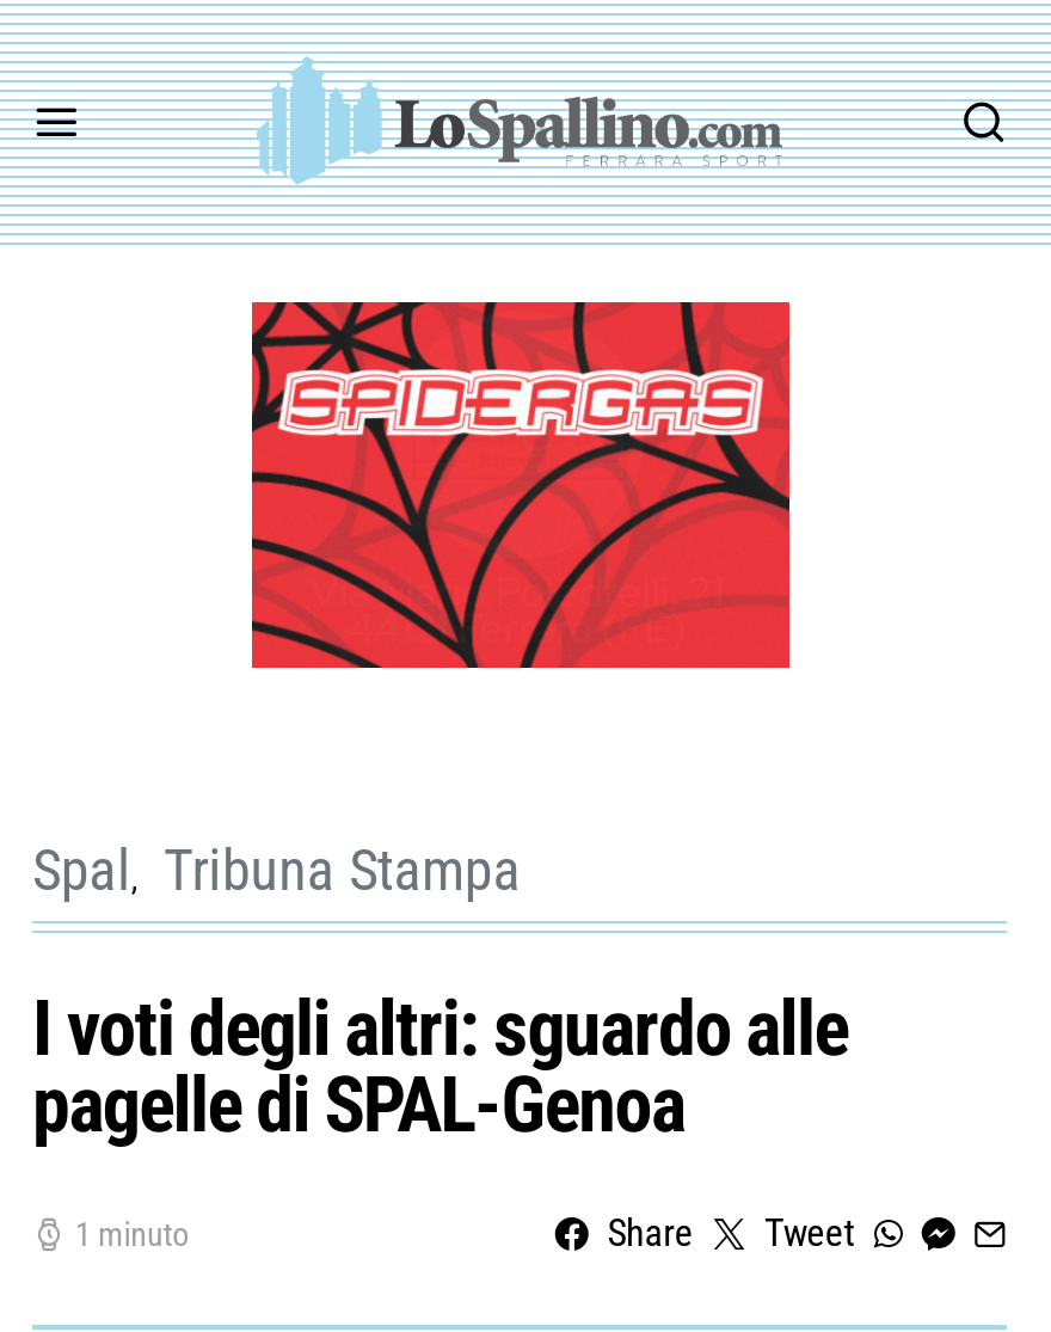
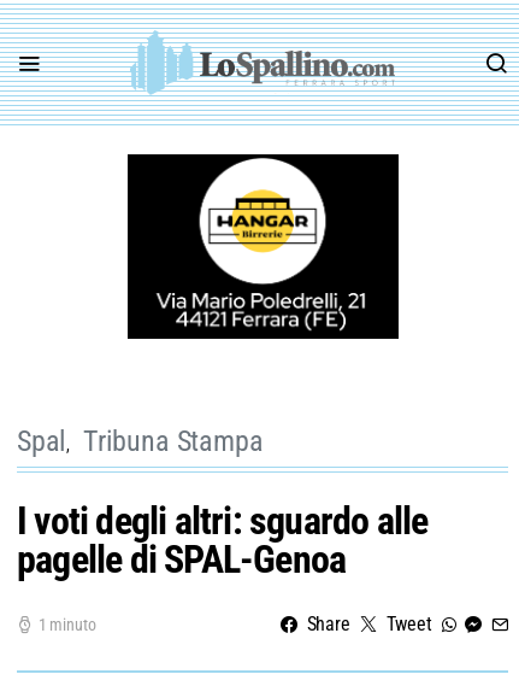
[250,300,792,670] [image] -> [126,153,400,340] [image]

